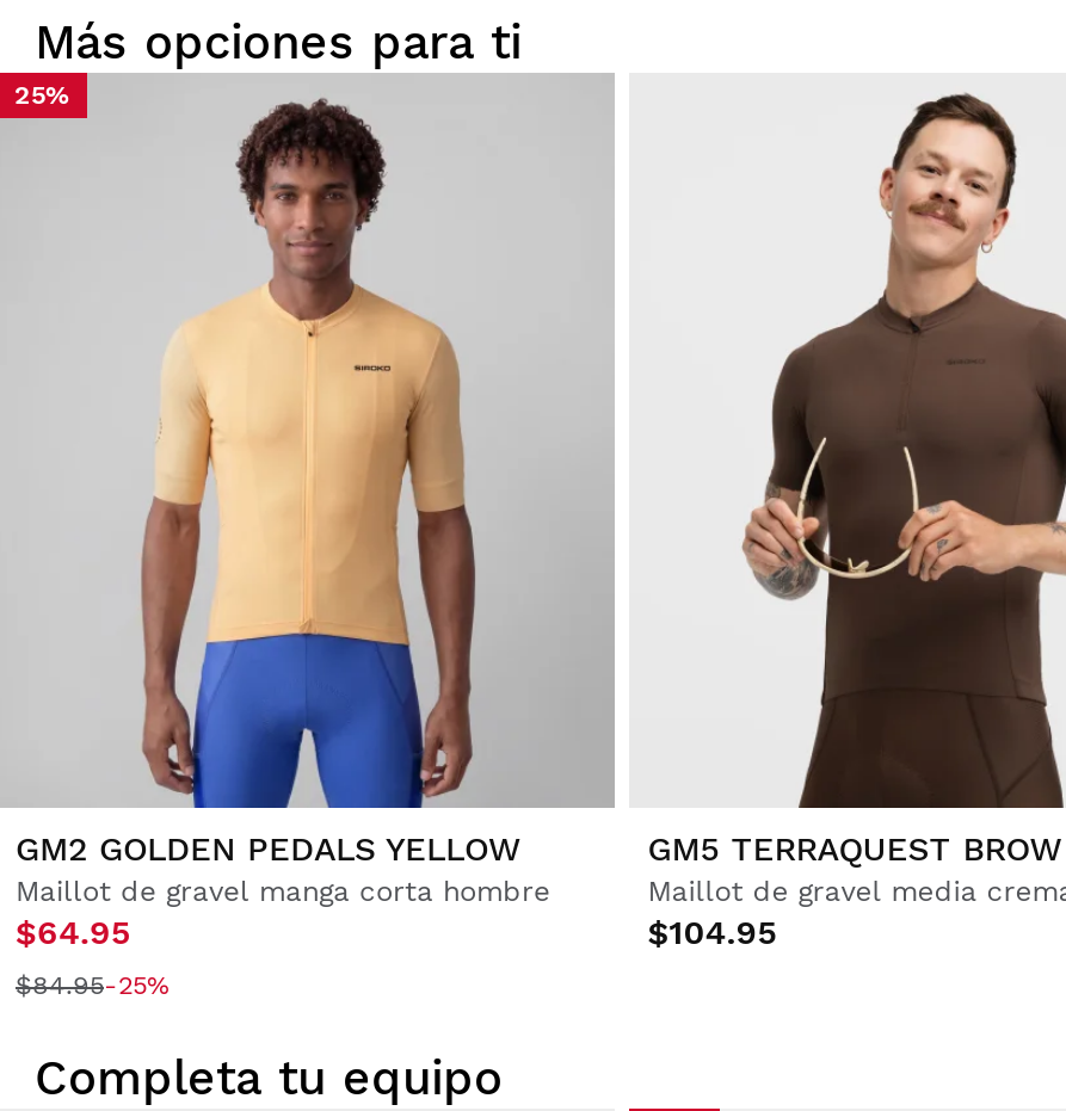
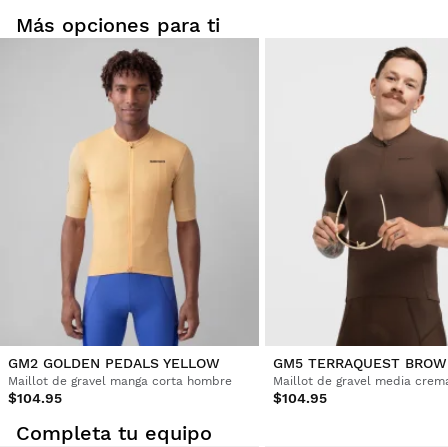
[14,80,69,111] 25% -> none
[16,912,168,1002] $64.95 | $84.95-25% -> [8,390,62,406] $104.95

